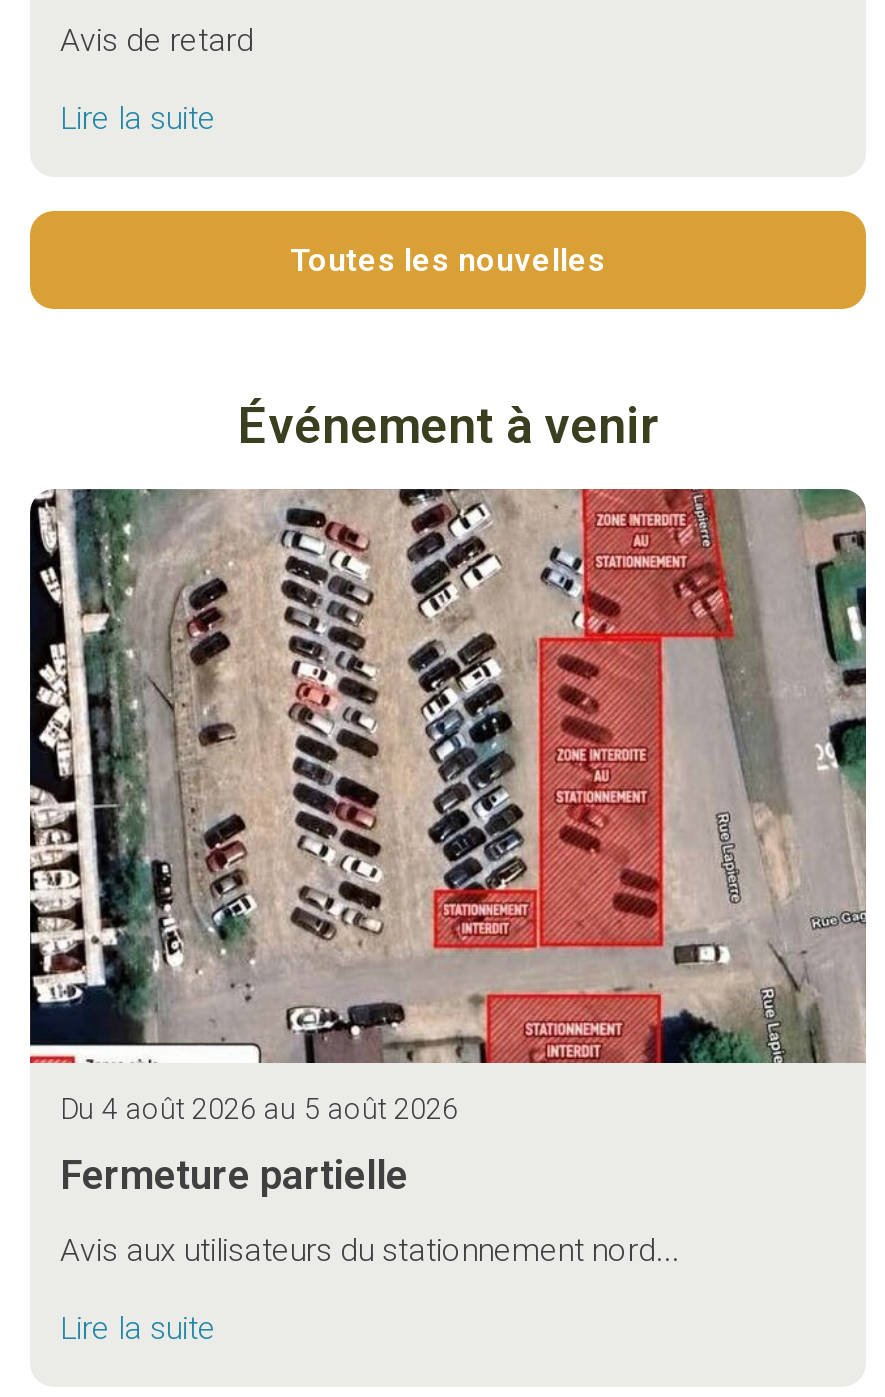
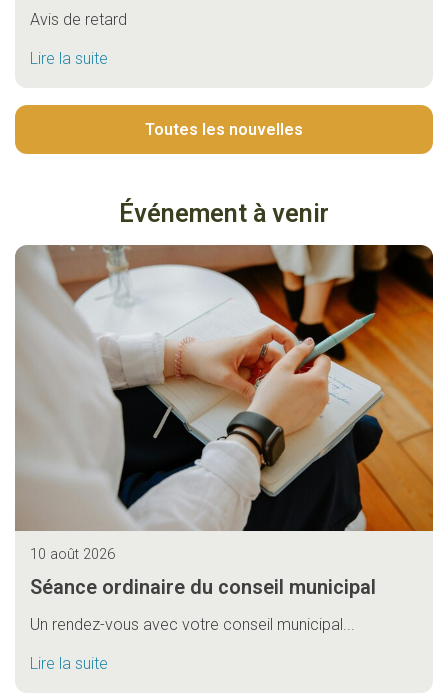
[28,488,868,1127] [image] | Du 4 août 2026 au 5 août 2026 -> [15,244,434,563] [image] | 10 août 2026
[60,1151,408,1199] Fermeture partielle -> [30,575,376,599] Séance ordinaire du conseil municipal
[60,1231,680,1269] Avis aux utilisateurs du stationnement nord... -> [30,615,355,634] Un rendez-vous avec votre conseil municipal...

